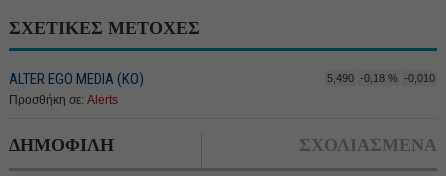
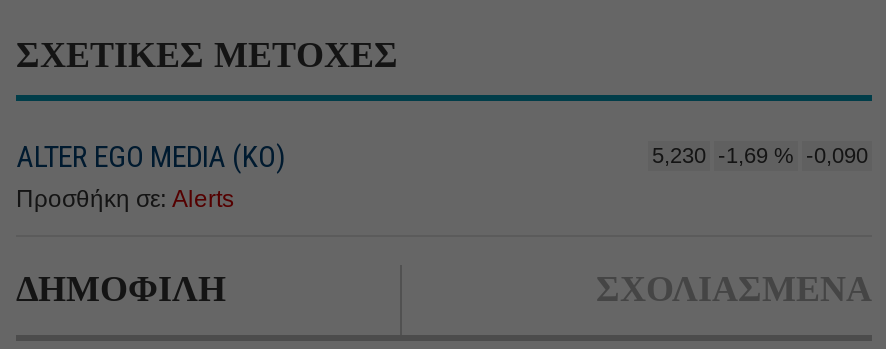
[327,72,435,84] 5,490 -0,18 % -0,010 -> [652,143,868,167] 5,230 -1,69 % -0,090

